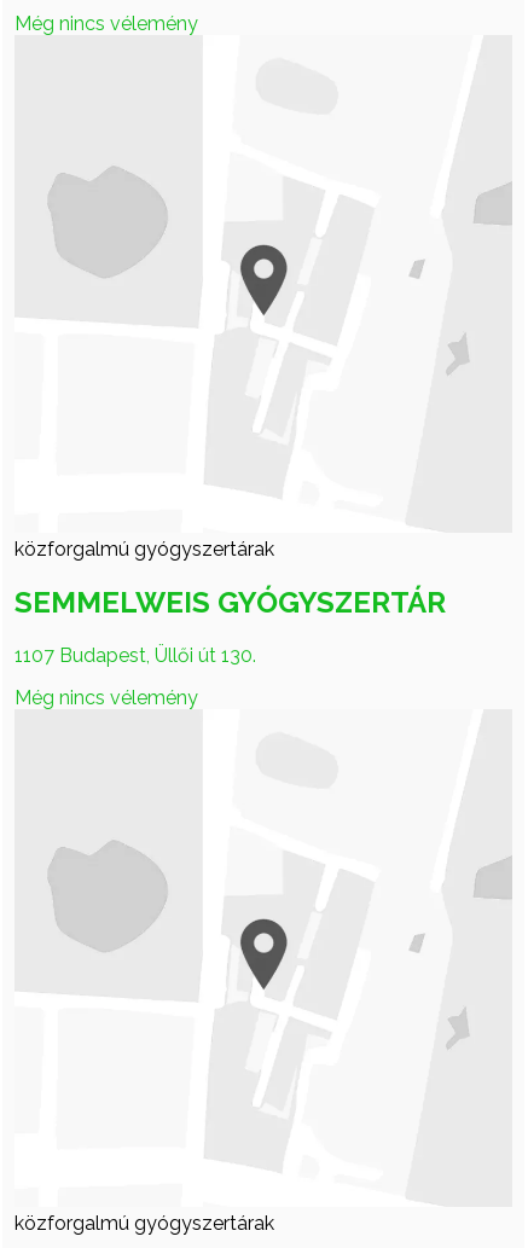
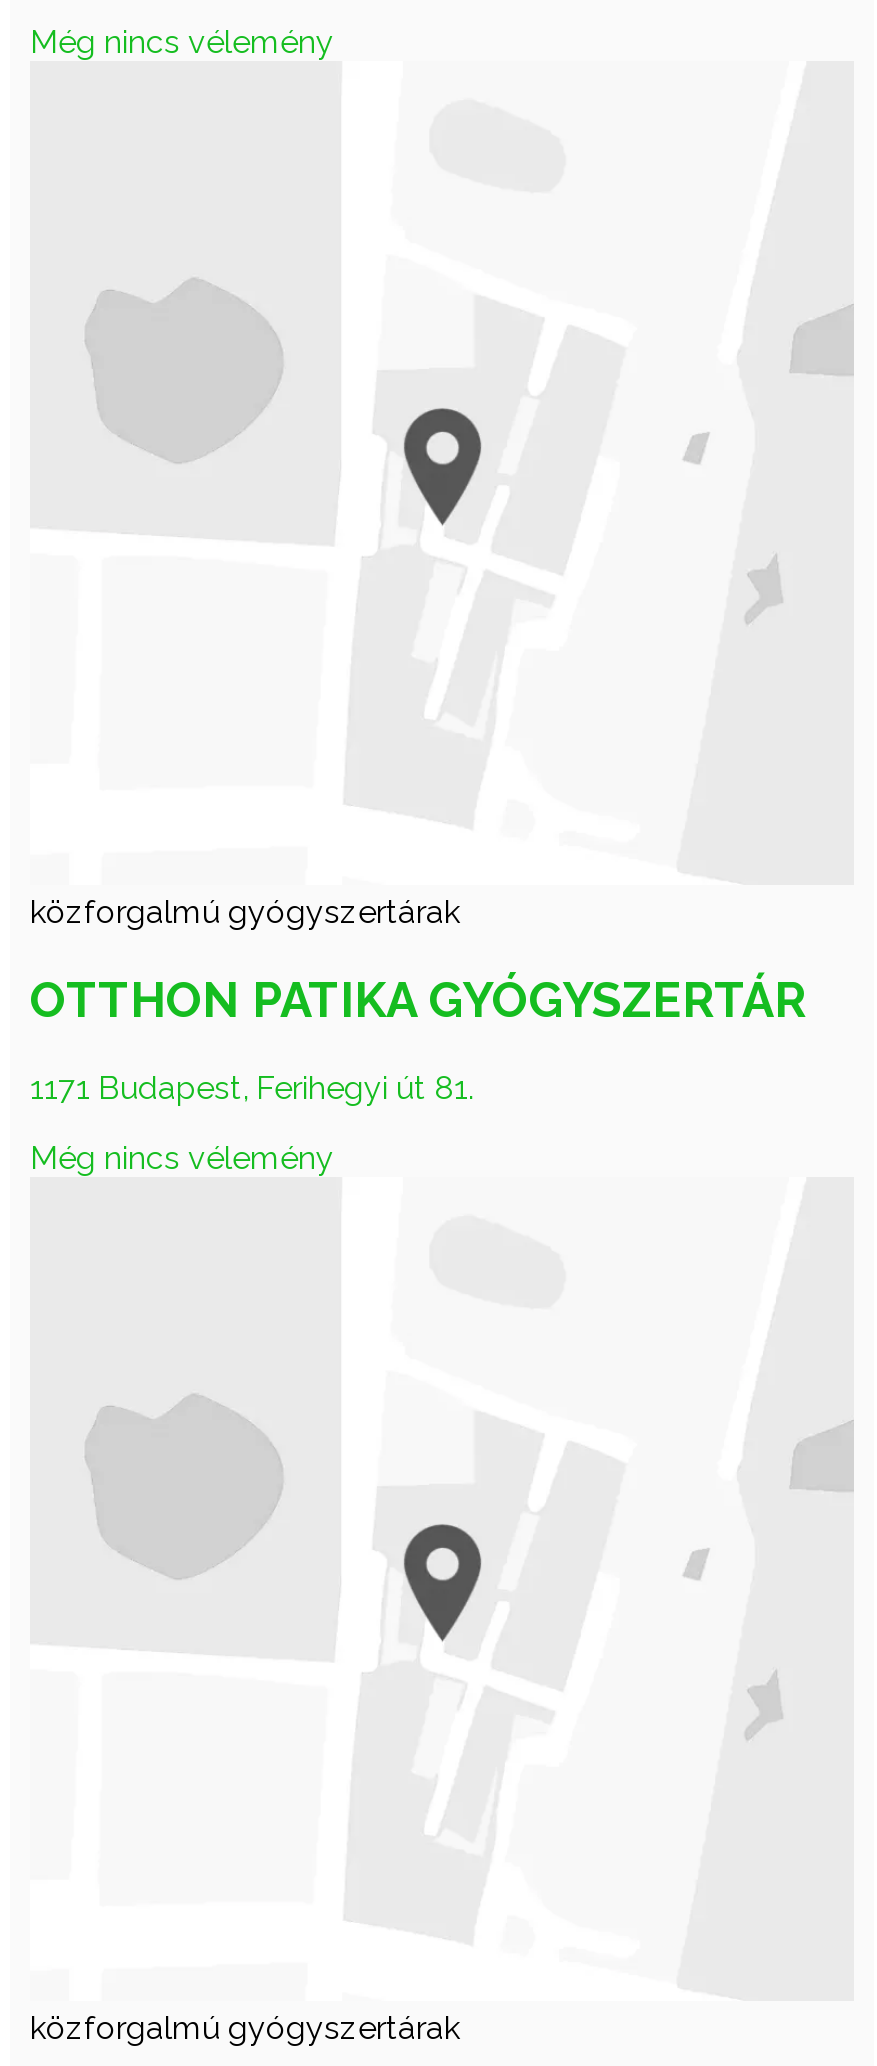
[14,585,446,620] SEMMELWEIS GYÓGYSZERTÁR -> [30,971,806,1029] OTTHON PATIKA GYÓGYSZERTÁR
[14,644,256,667] 1107 Budapest, Üllői út 130. -> [30,1069,474,1107] 1171 Budapest, Ferihegyi út 81.

